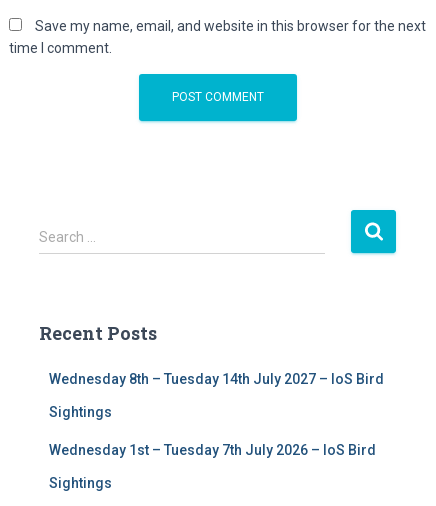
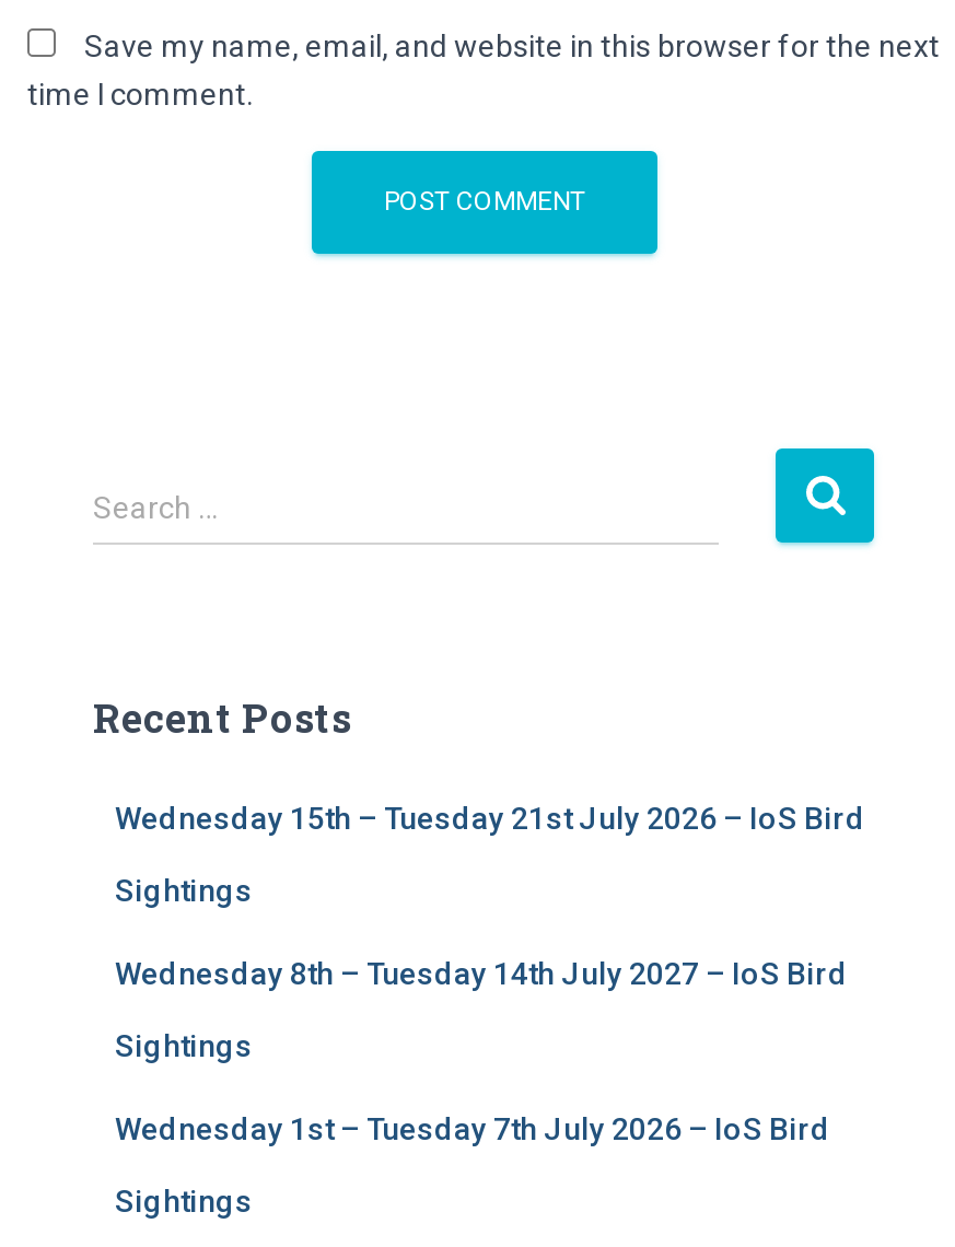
none -> [115,801,865,908] Wednesday 15th – Tuesday 21st July 2026 – IoS Bird | Sightings

